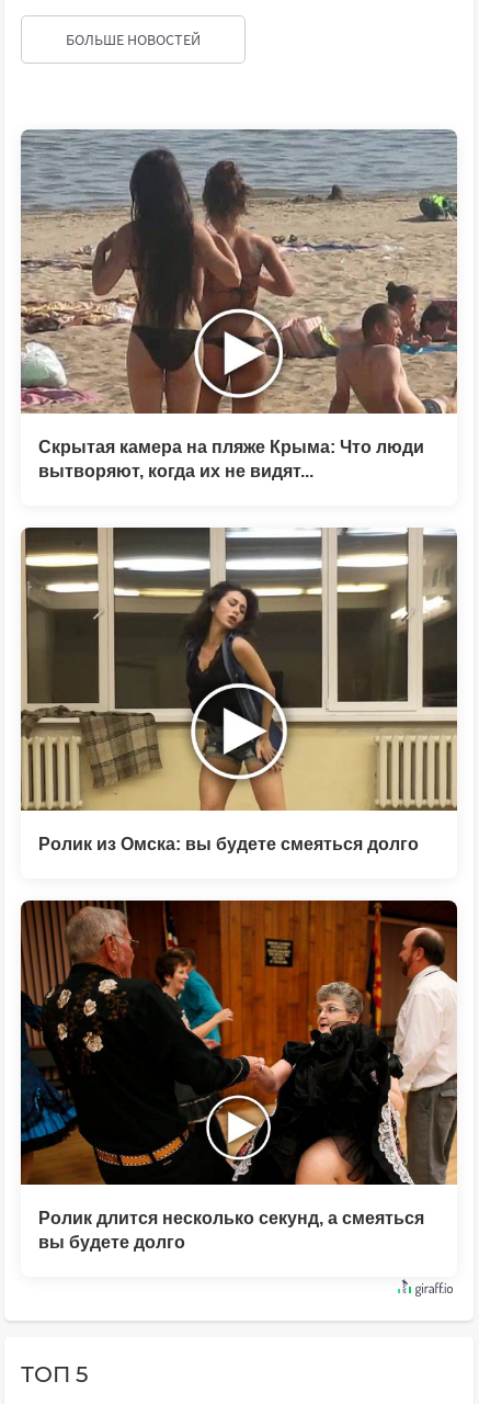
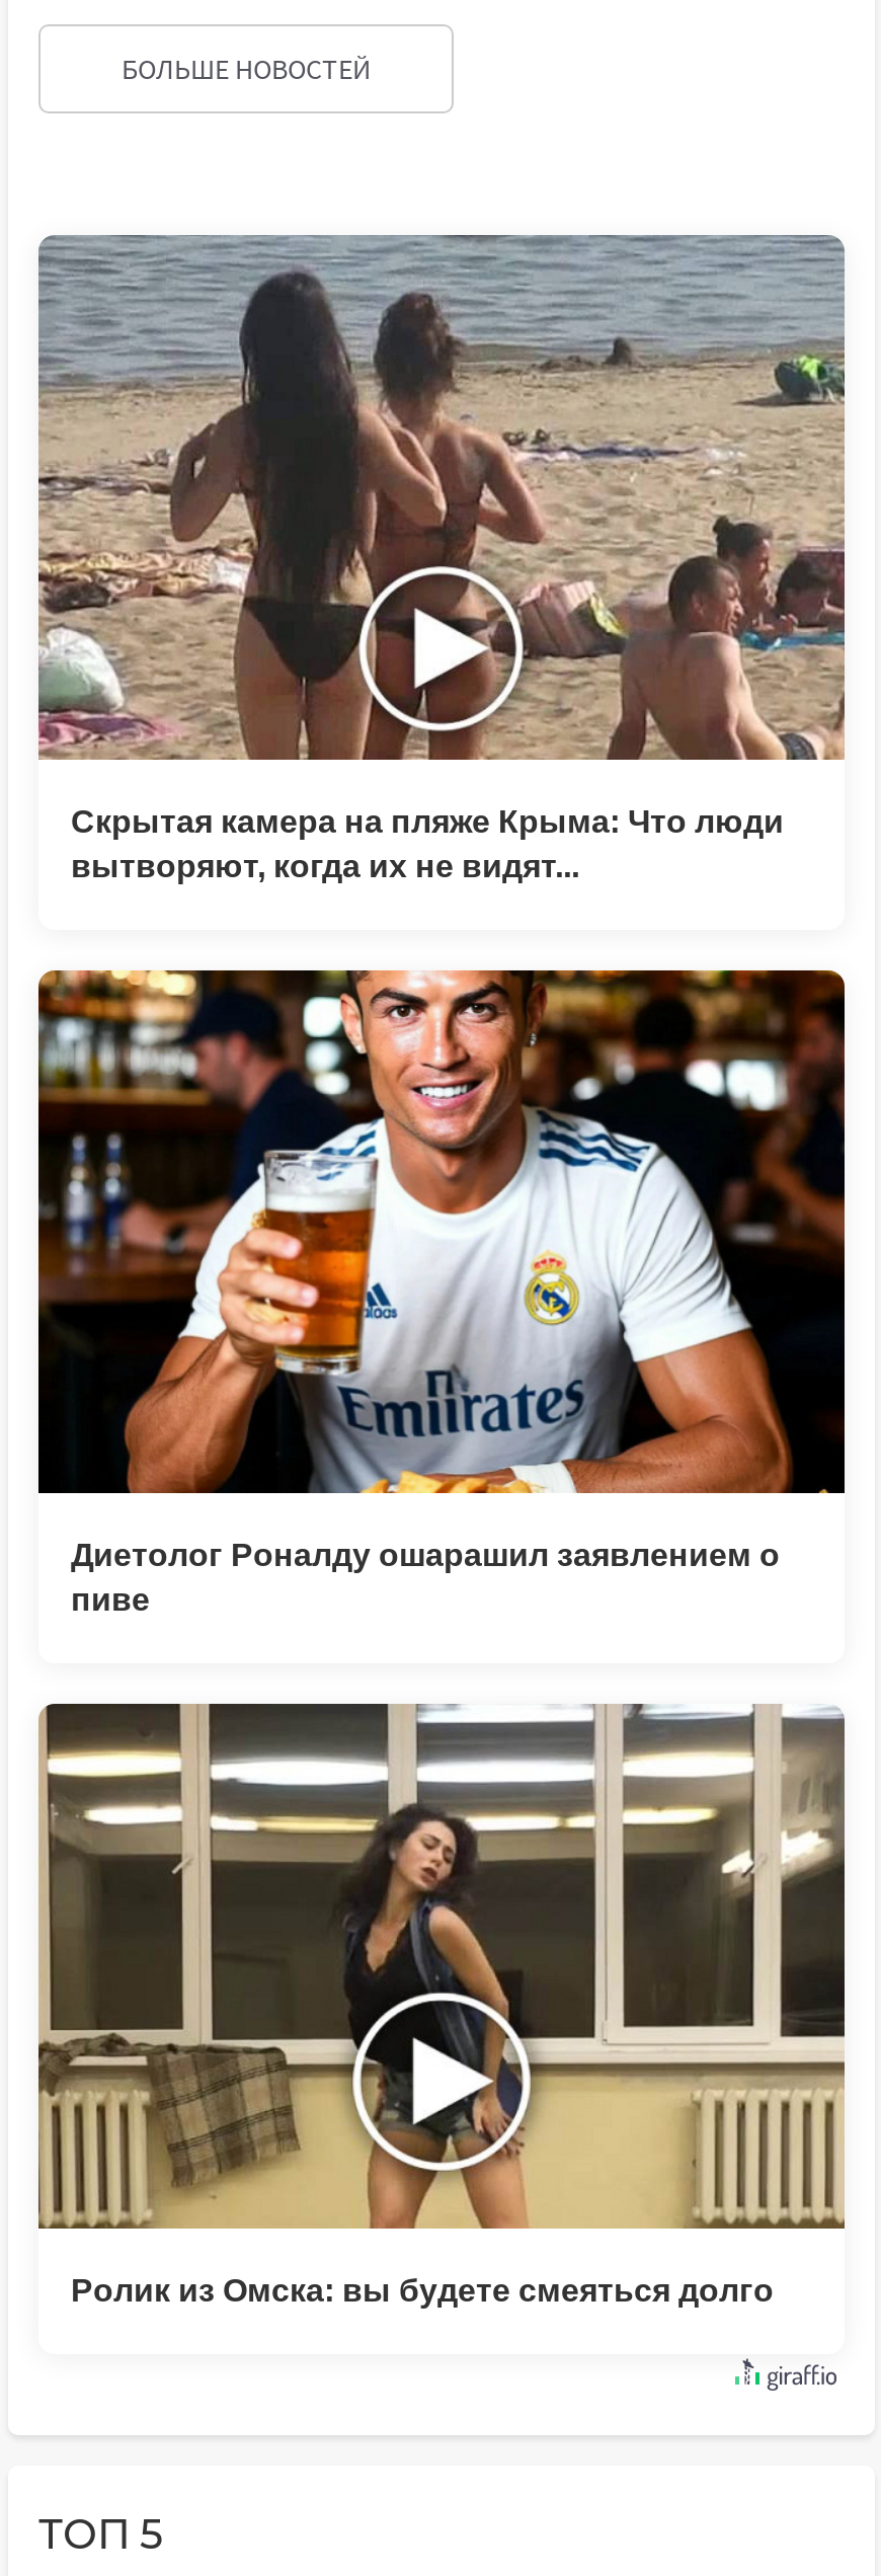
none -> [36,968,847,1618] [image] | Диетолог Роналду ошарашил заявлением о | пиве
moved [20,525,459,854] -> [36,1702,849,2308]: [image] | Ролик из Омска: вы будете смеяться долго
[20,899,458,1252] [image] | Ролик длится несколько секунд, а смеяться | вы будете долго -> none

